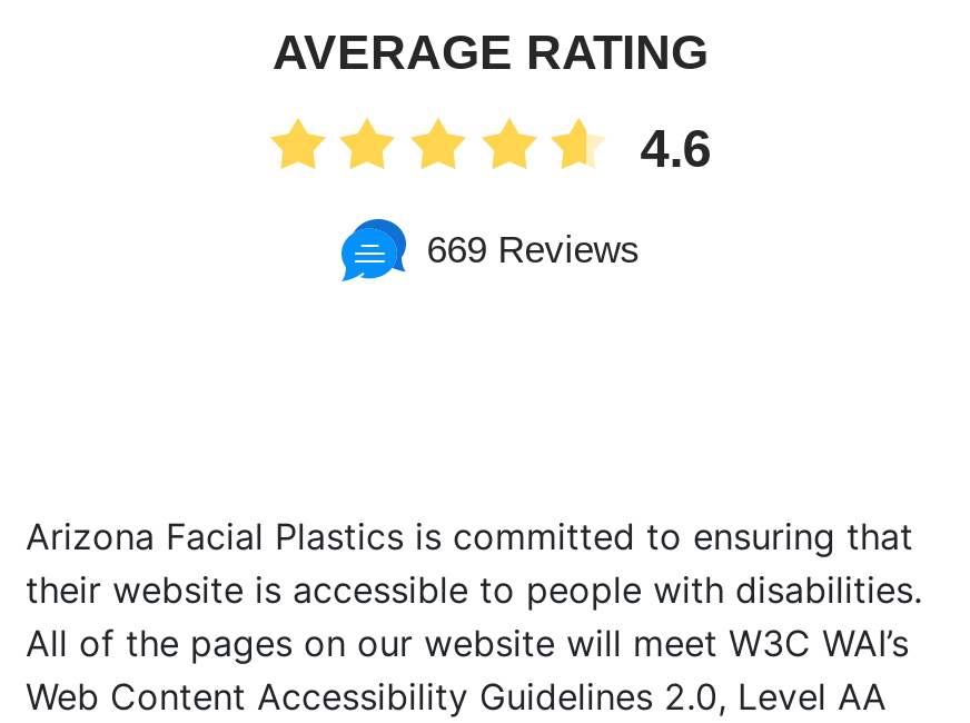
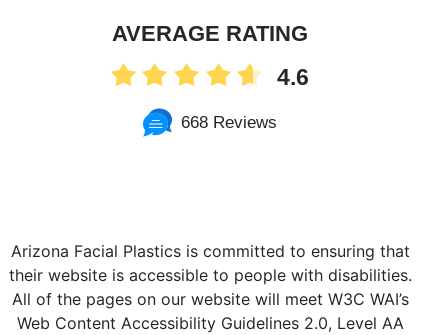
[426,229,640,271] 669 Reviews -> [181,113,277,132] 668 Reviews

